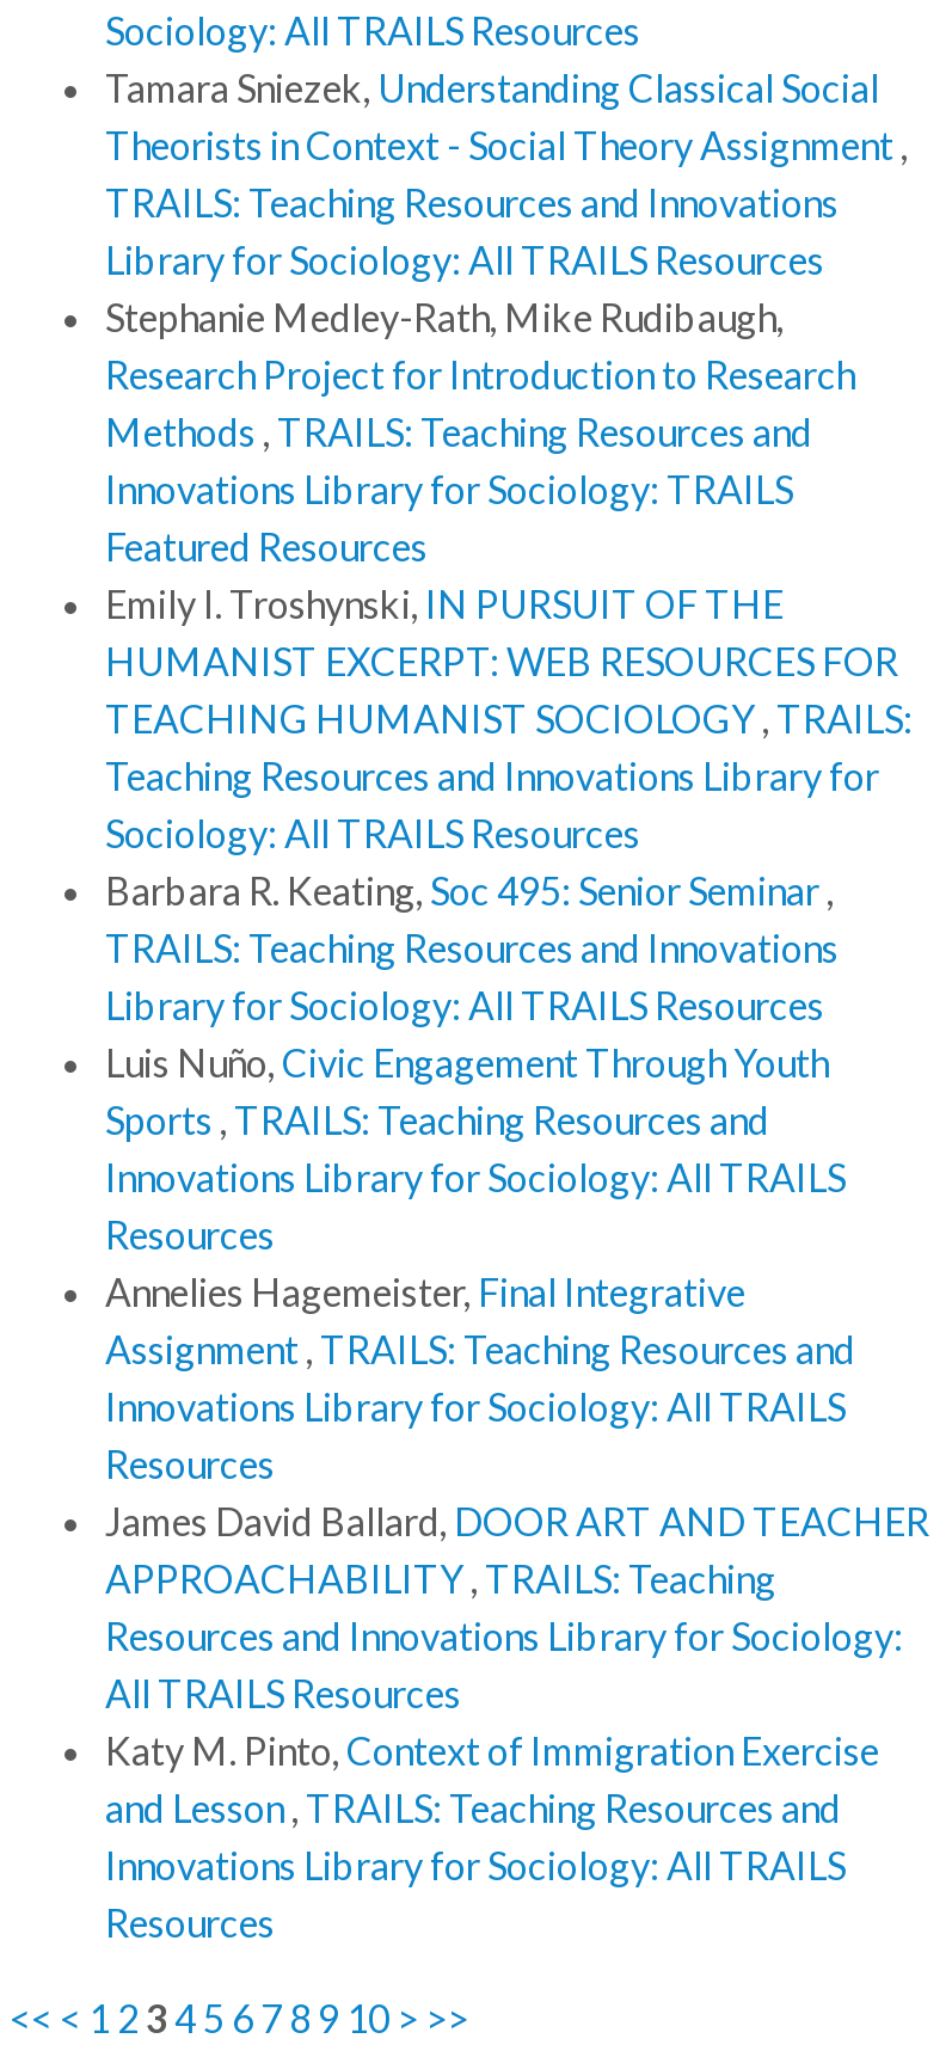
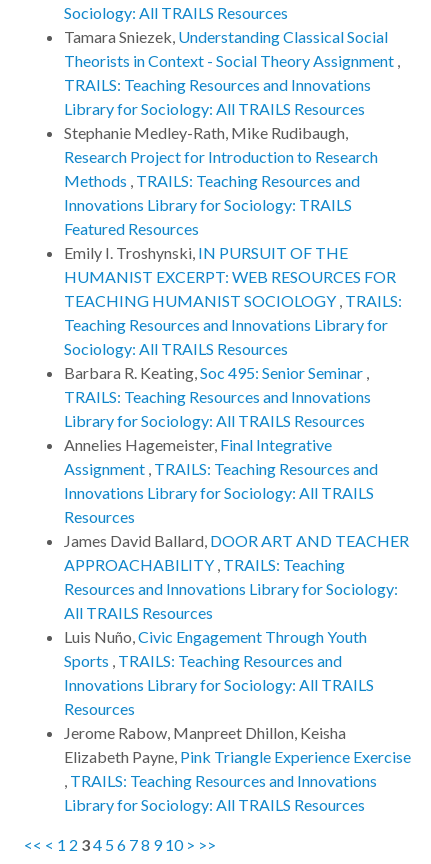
moved [105,1039,829,1142] -> [64,627,367,670]: Luis Nuño, Civic Engagement Through Youth | Sports, TRAILS: Teaching Resources and
[105,1154,846,1257] Innovations Library for Sociology: All TRAILS | Resources -> none
moved [105,1269,929,1715] -> [64,435,409,622]: Annelies Hagemeister, Final Integrative | Assignment, TRAILS: Teaching Resources and | Innovations Library for Sociology: All TRAILS | Resources | James David Ballard, DOOR ART AND TEACHER | APPROACHABILITY, TRAILS: Teaching | Resources and Innovations Library for Sociology: | All TRAILS Resources
[105,1727,879,1830] Katy M. Pinto, Context of Immigration Exercise | and Lesson, TRAILS: Teaching Resources and -> none
moved [105,1842,846,1945] -> [64,675,374,718]: Innovations Library for Sociology: All TRAILS | Resources
none -> [64,723,411,814] Jerome Rabow, Manpreet Dhillon, Keisha | Elizabeth Payne, Pink Triangle Experience Exercise | , TRAILS: Teaching Resources and Innovations | Library for Sociology: All TRAILS Resources

